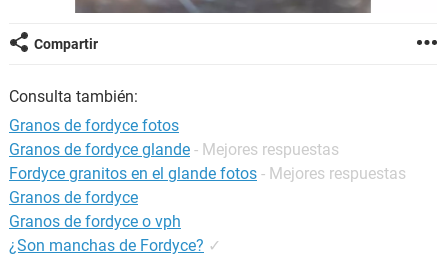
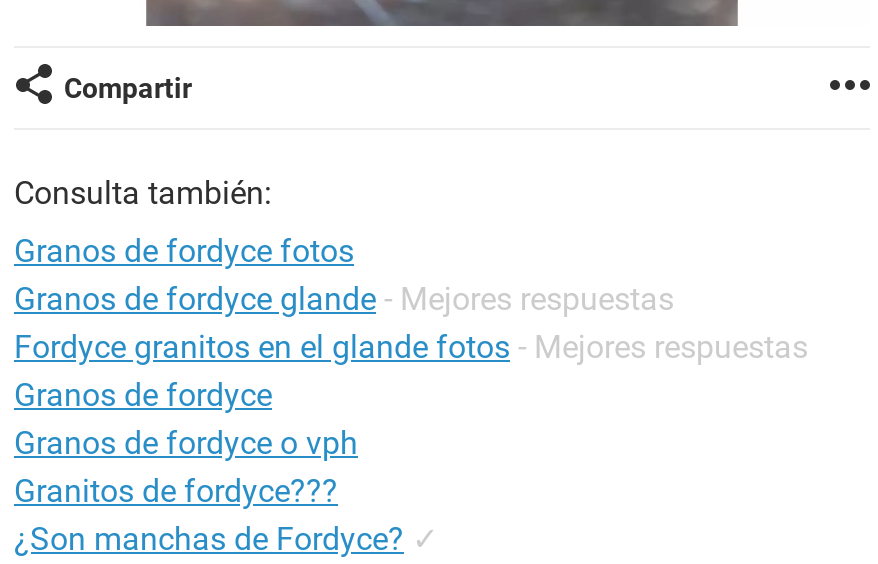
none -> [14,472,338,510] Granitos de fordyce???

